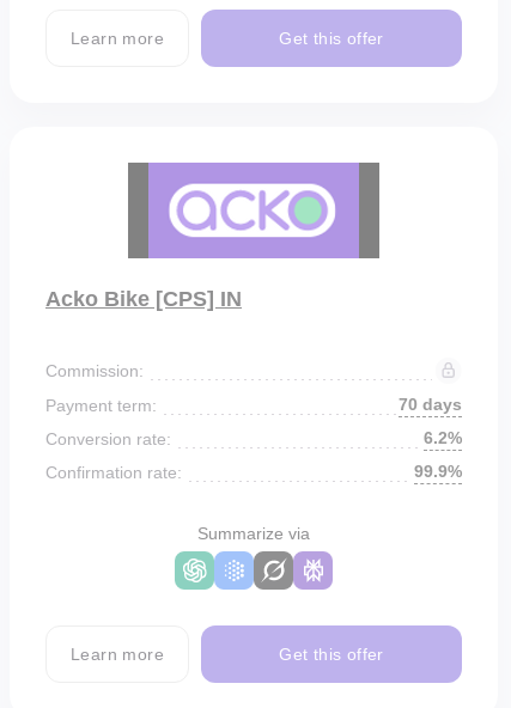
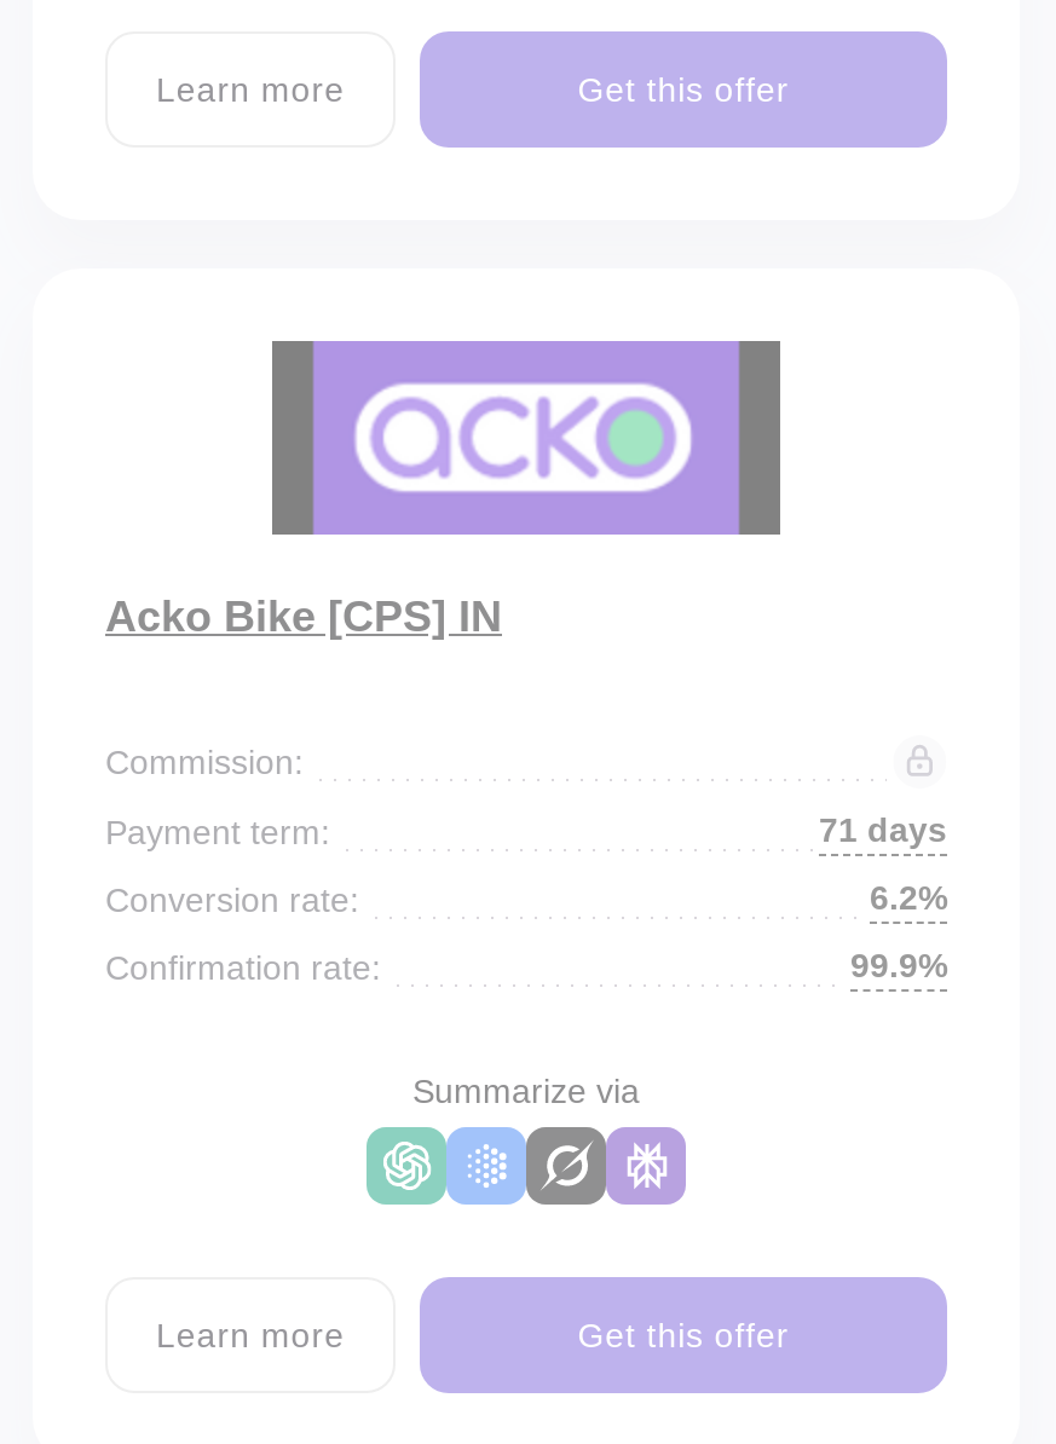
[399,395,462,414] 70 days -> [819,810,947,849] 71 days

